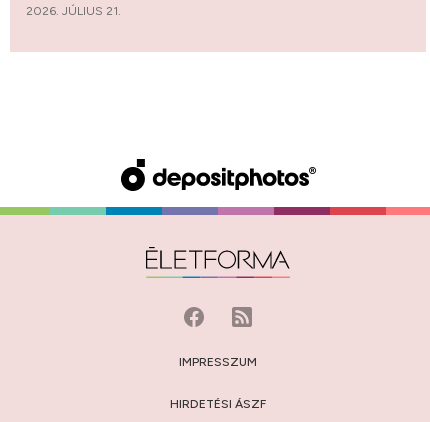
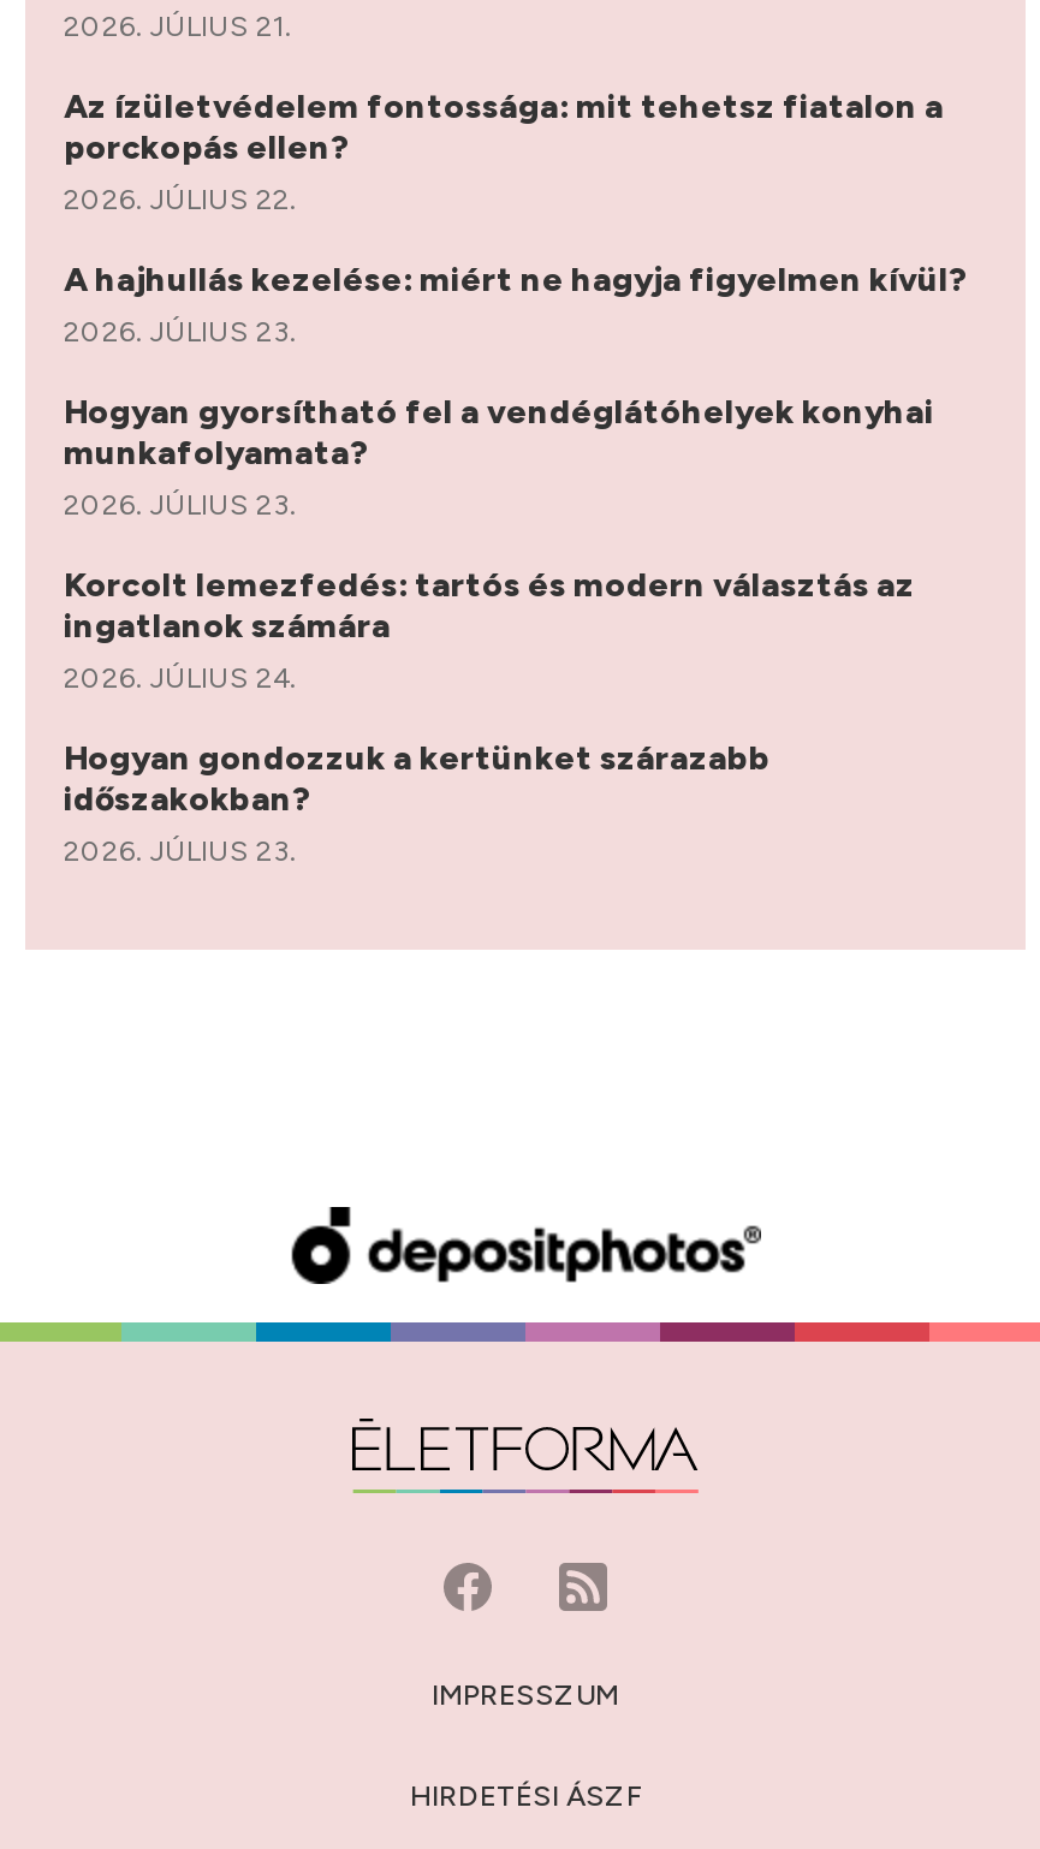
none -> [64,86,975,867] Az ízületvédelem fontossága: mit tehetsz fiatalon a | porckopás ellen? | 2026. JÚLIUS 22. | A hajhullás kezelése: miért ne hagyja figyelmen kívül? | 2026. JÚLIUS 23. | Hogyan gyorsítható fel a vendéglátóhelyek konyhai | munkafolyamata? | 2026. JÚLIUS 23. | Korcolt lemezfedés: tartós és modern választás az | ingatlanok számára | 2026. JÚLIUS 24. | Hogyan gondozzuk a kertünket szárazabb | időszakokban? | 2026. JÚLIUS 23.

